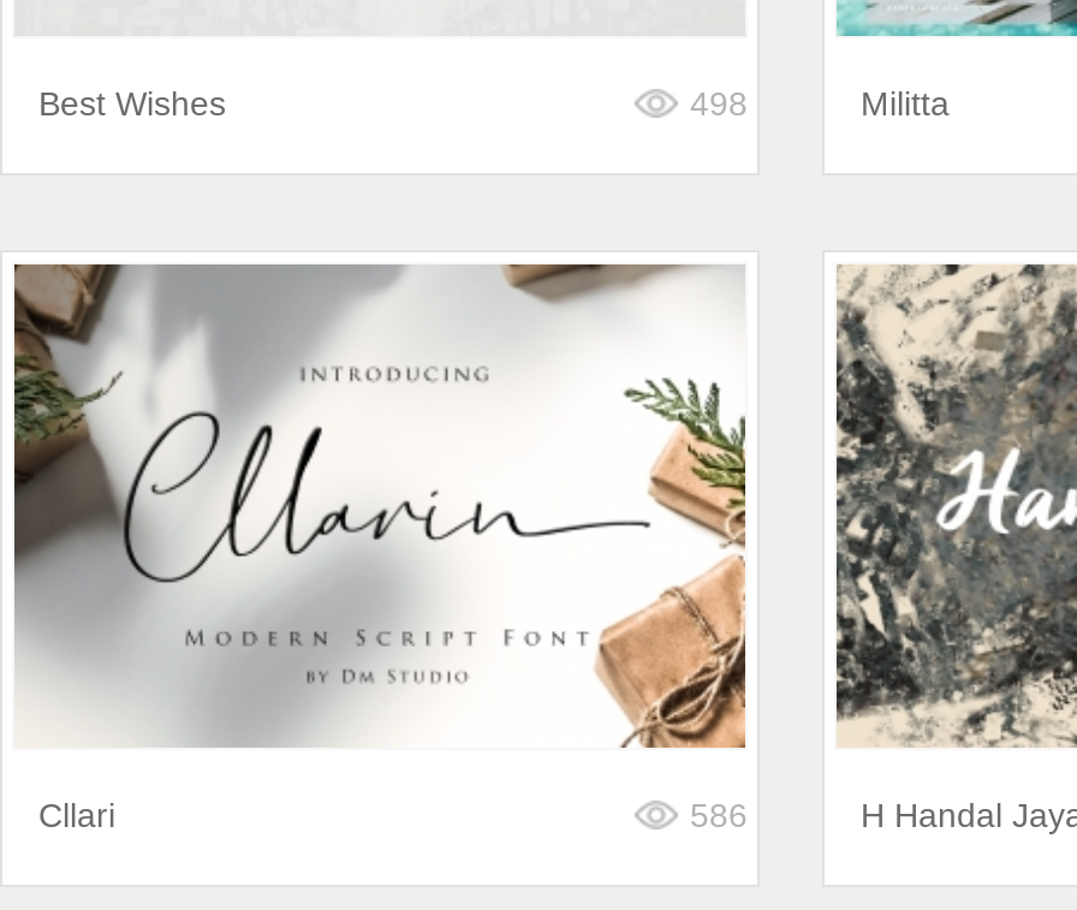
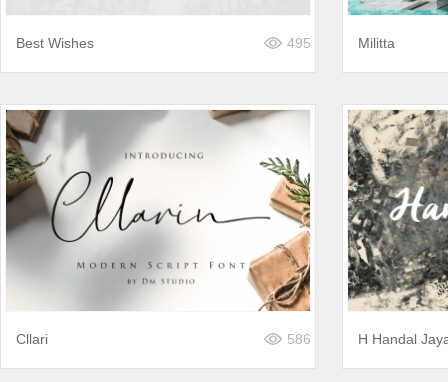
[690,84,748,123] 498 -> [287,35,311,51] 495

